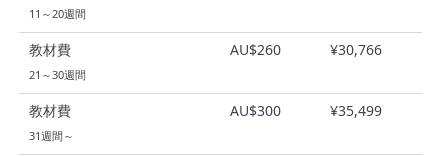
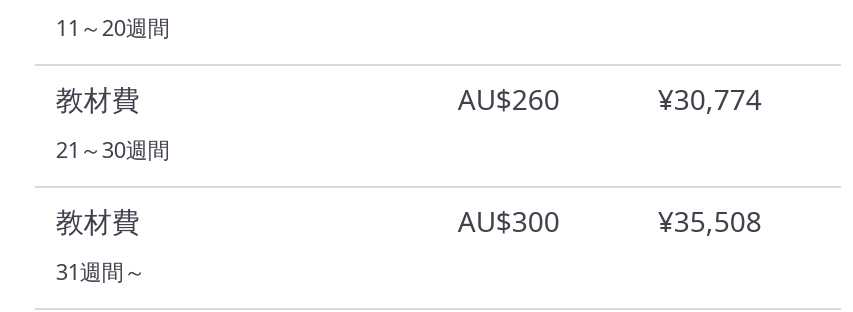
[330,40,382,59] ¥30,766 -> [658,79,762,117] ¥30,774
[330,101,382,120] ¥35,499 -> [658,201,762,239] ¥35,508

